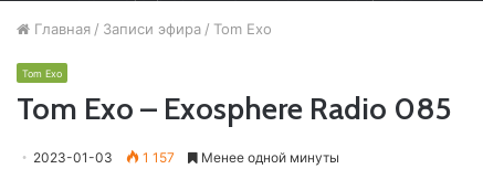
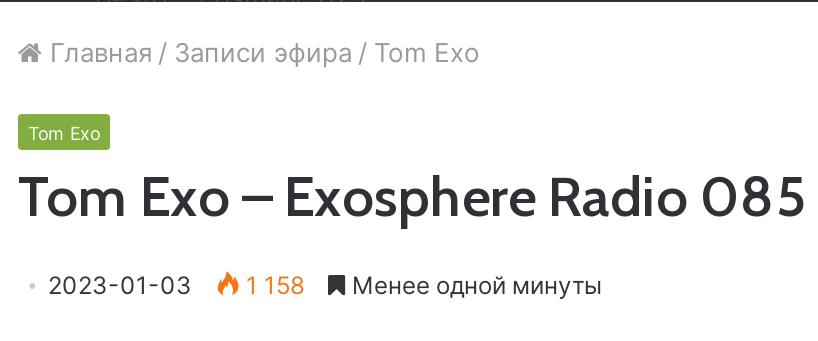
[33,149,339,166] 2023-01-03 1 157 Менее одной минуты -> [48,270,602,300] 2023-01-03 1 158 Менее одной минуты

